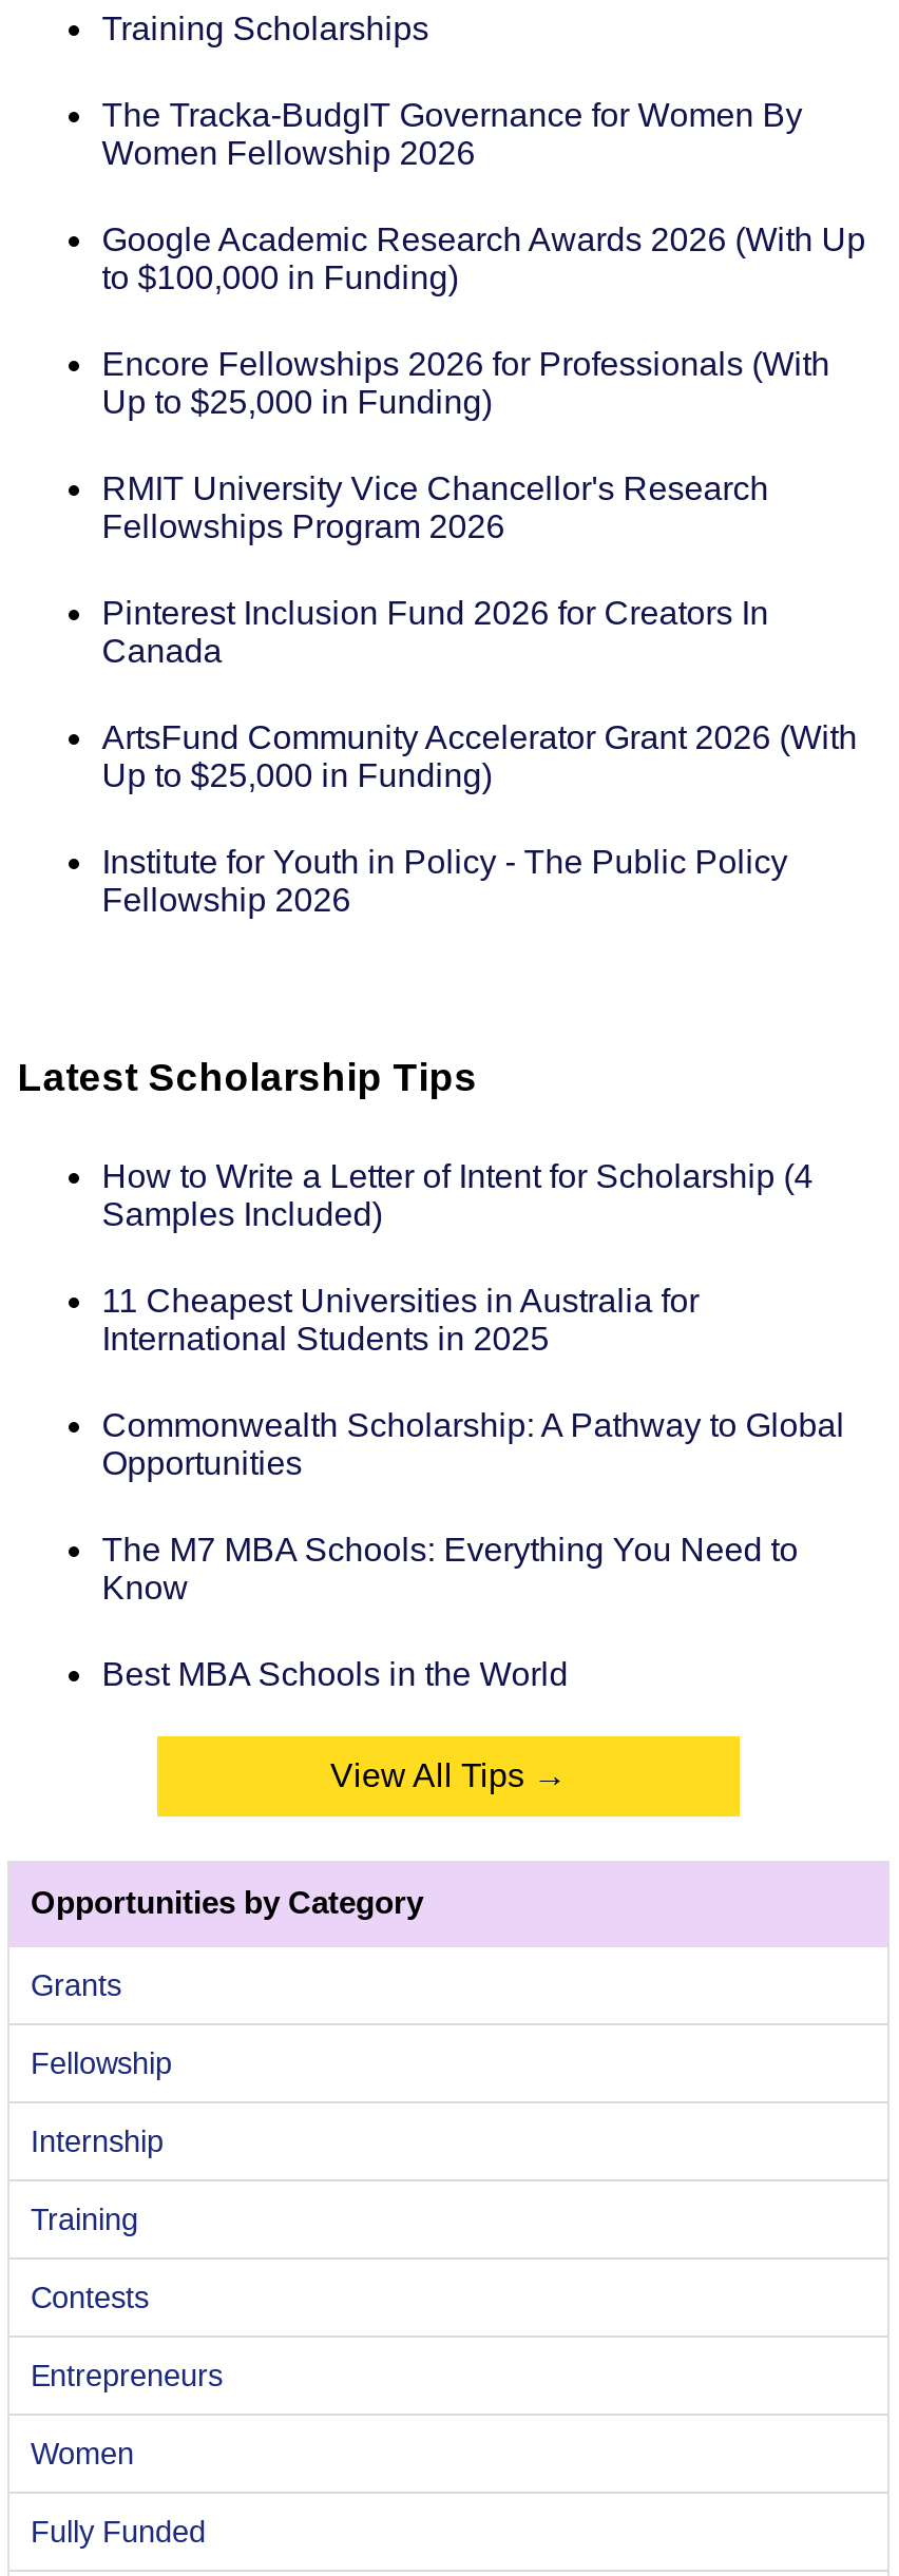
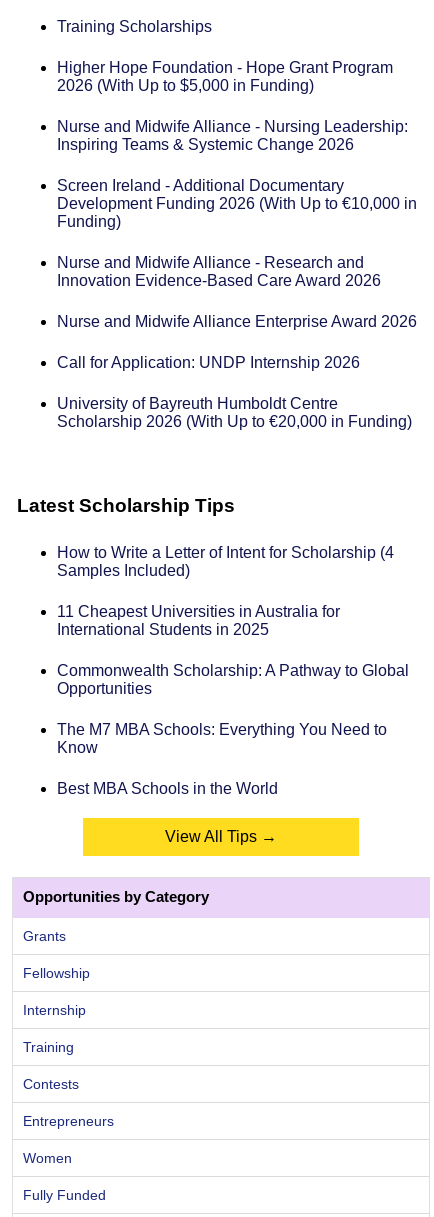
[102,97,803,171] The Tracka-BudgIT Governance for Women By | Women Fellowship 2026 -> [57,59,393,94] Higher Hope Foundation - Hope Grant Program | 2026 (With Up to $5,000 in Funding)
[102,222,866,295] Google Academic Research Awards 2026 (With Up | to $100,000 in Funding) -> [57,118,408,153] Nurse and Midwife Alliance - Nursing Leadership: | Inspiring Teams & Systemic Change 2026
[102,346,830,420] Encore Fellowships 2026 for Professionals (With | Up to $25,000 in Funding) -> [57,177,417,230] Screen Ireland - Additional Documentary | Development Funding 2026 (With Up to €10,000 in | Funding)
[102,470,769,544] RMIT University Vice Chancellor's Research | Fellowships Program 2026 -> [57,254,381,289] Nurse and Midwife Alliance - Research and | Innovation Evidence-Based Care Award 2026
[102,595,769,669] Pinterest Inclusion Fund 2026 for Creators In | Canada -> [57,313,417,330] Nurse and Midwife Alliance Enterprise Award 2026
[102,719,857,793] ArtsFund Community Accelerator Grant 2026 (With | Up to $25,000 in Funding) -> [57,354,360,371] Call for Application: UNDP Internship 2026
[102,844,788,918] Institute for Youth in Policy - The Public Policy | Fellowship 2026 -> [57,395,412,430] University of Bayreuth Humboldt Centre | Scholarship 2026 (With Up to €20,000 in Funding)

